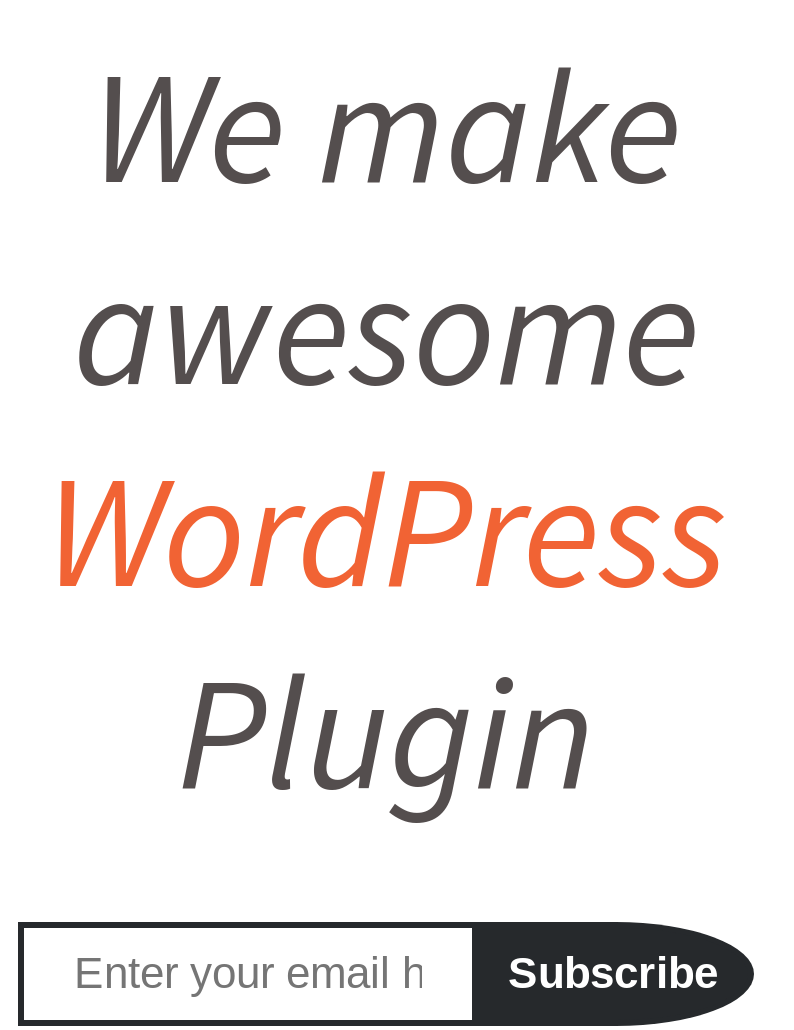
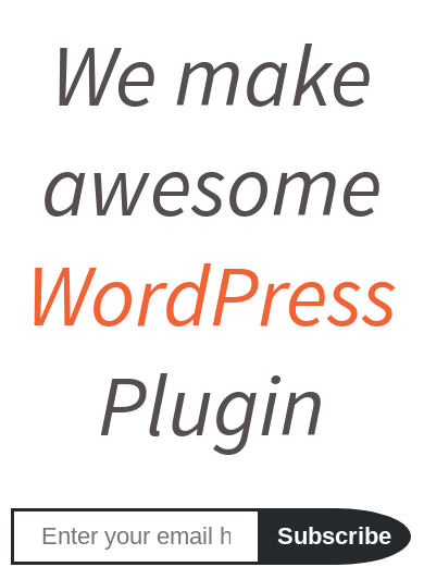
[145,630,627,832] Plugins -> [97,349,325,459] Plugin

